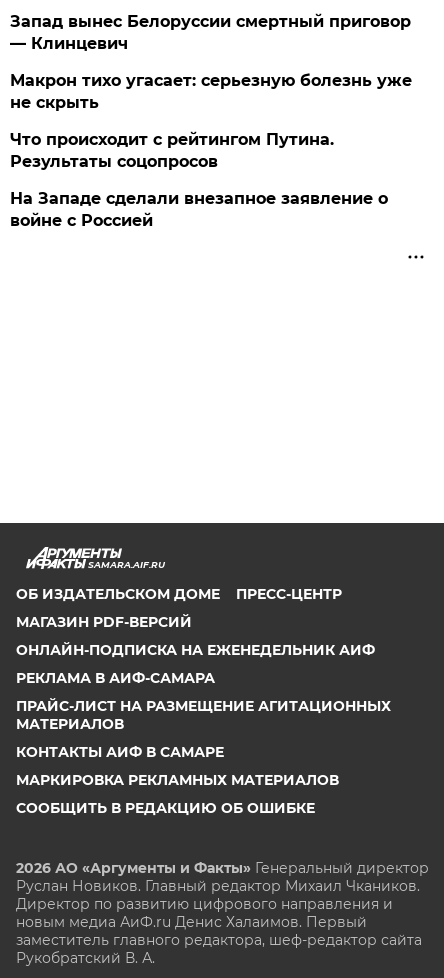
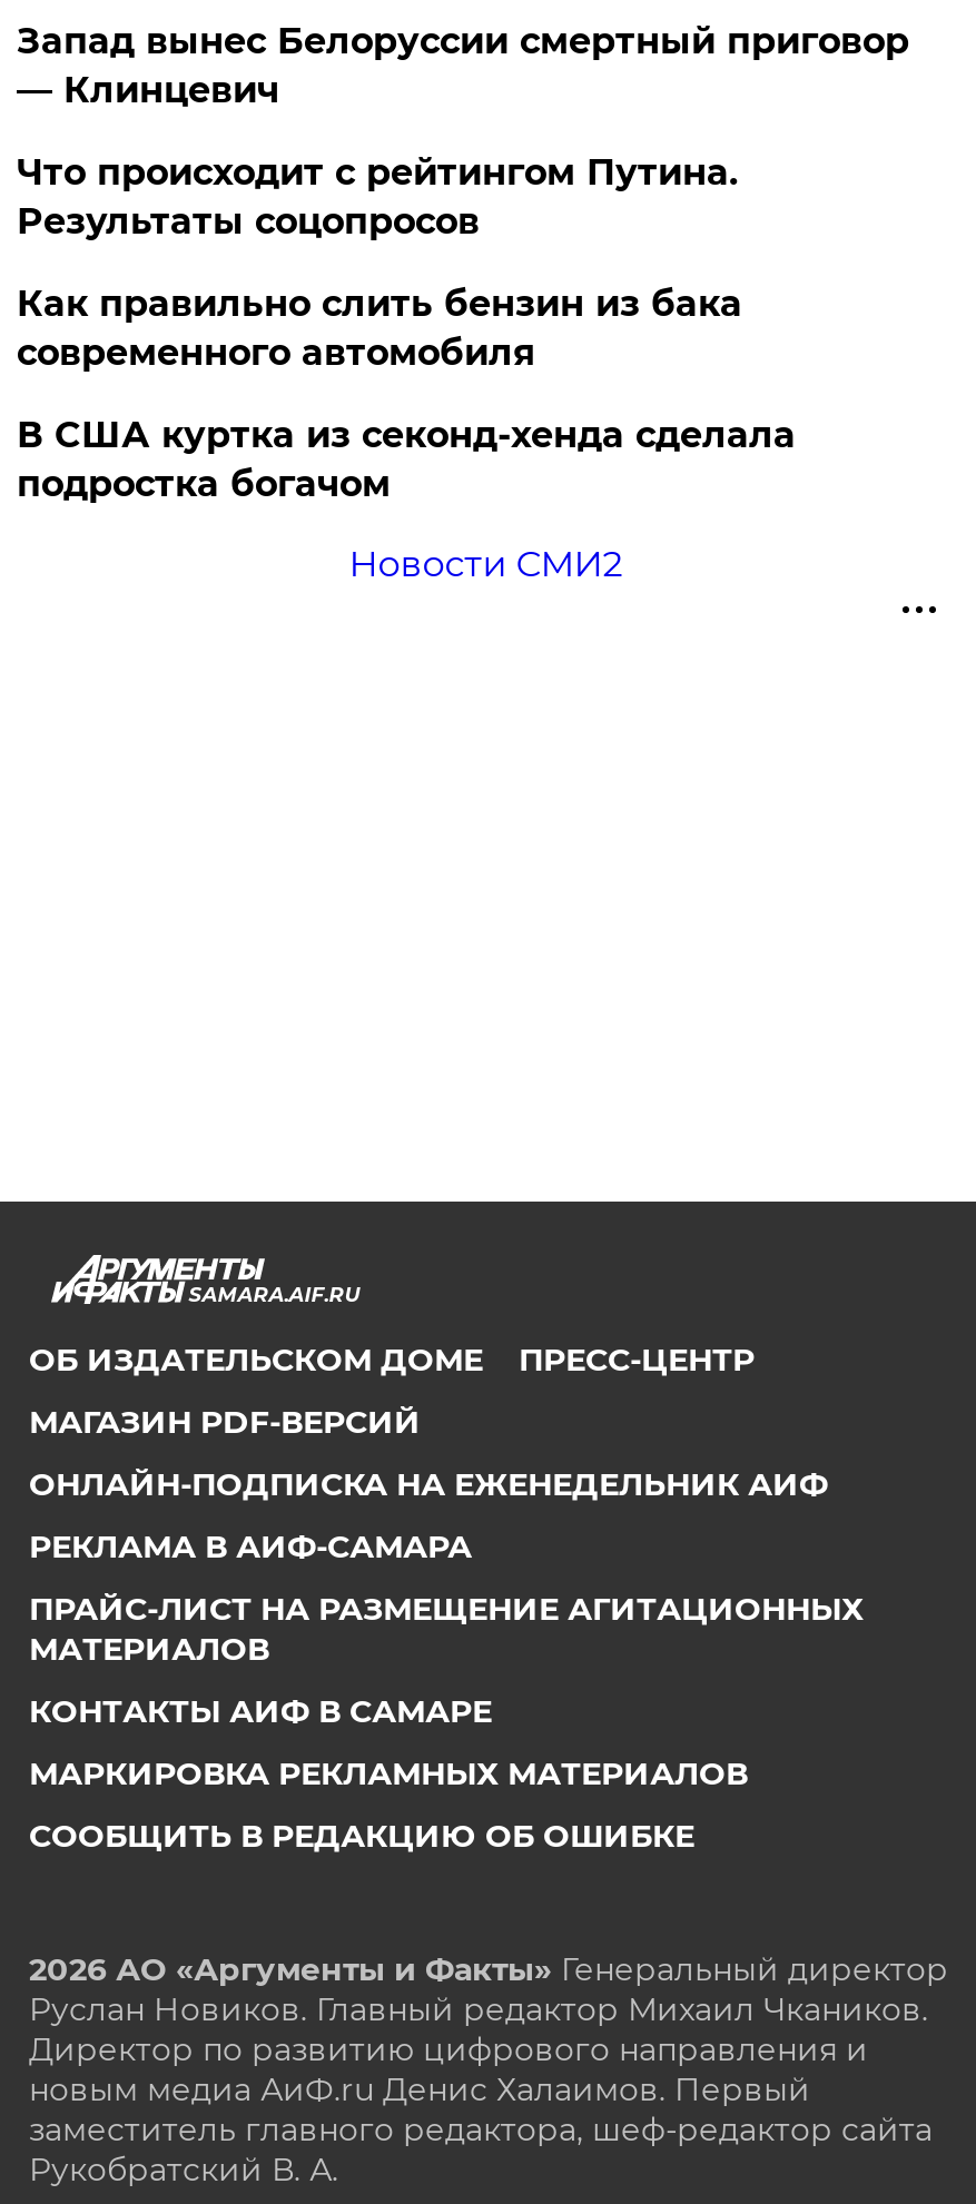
[10,71,412,112] Макрон тихо угасает: серьезную болезнь уже | не скрыть -> none
moved [10,130,334,171] -> [16,152,738,244]: Что происходит с рейтингом Путина. | Результаты соцопросов
[10,189,388,230] На Западе сделали внезапное заявление о | войне с Россией -> [16,284,795,586] Как правильно слить бензин из бака | современного автомобиля | В США куртка из секонд-хенда сделала | подростка богачом | Новости СМИ2

